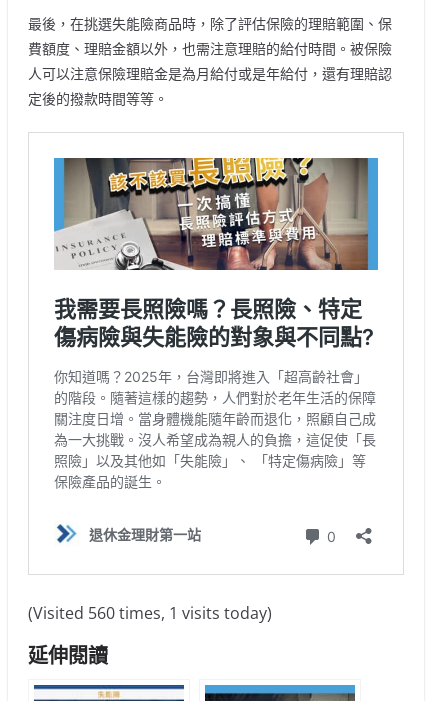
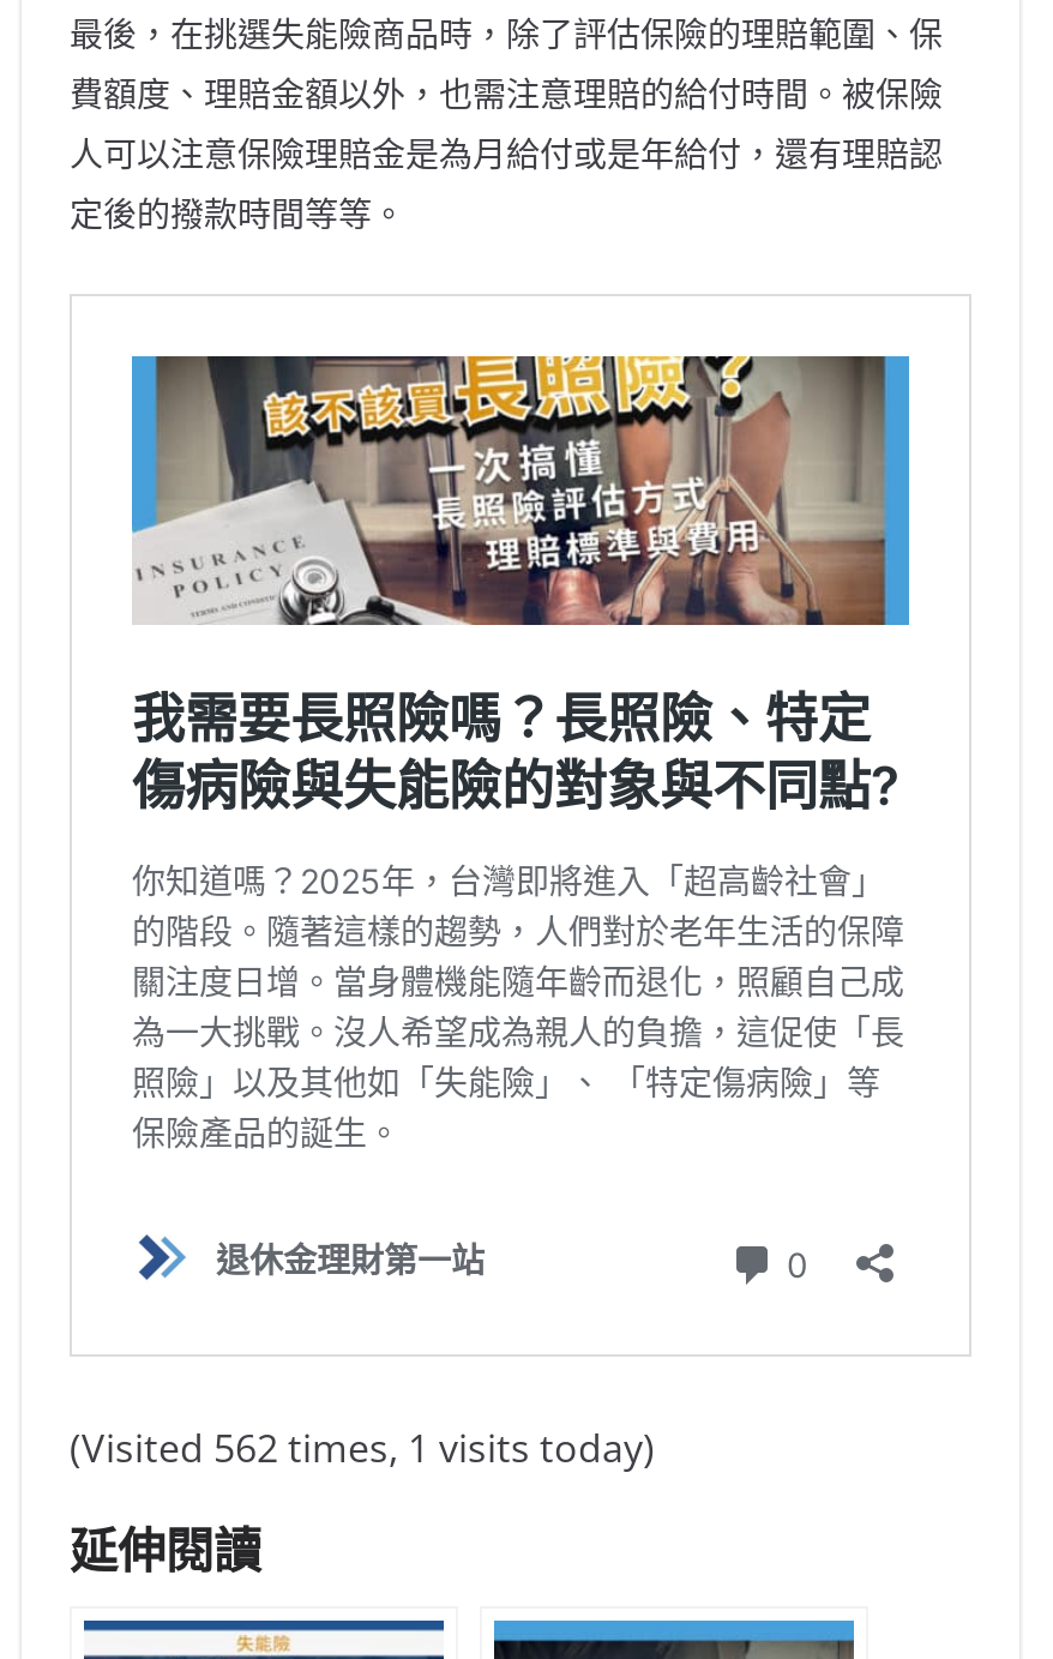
[28,602,272,624] (Visited 560 times, 1 visits today) -> [70,1421,655,1474] (Visited 562 times, 1 visits today)

